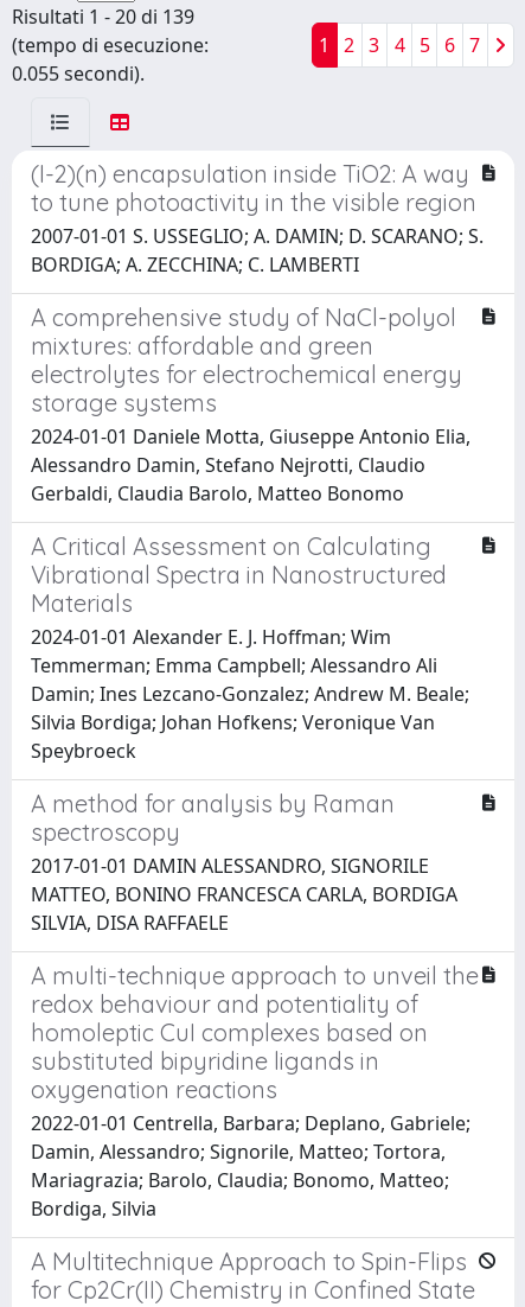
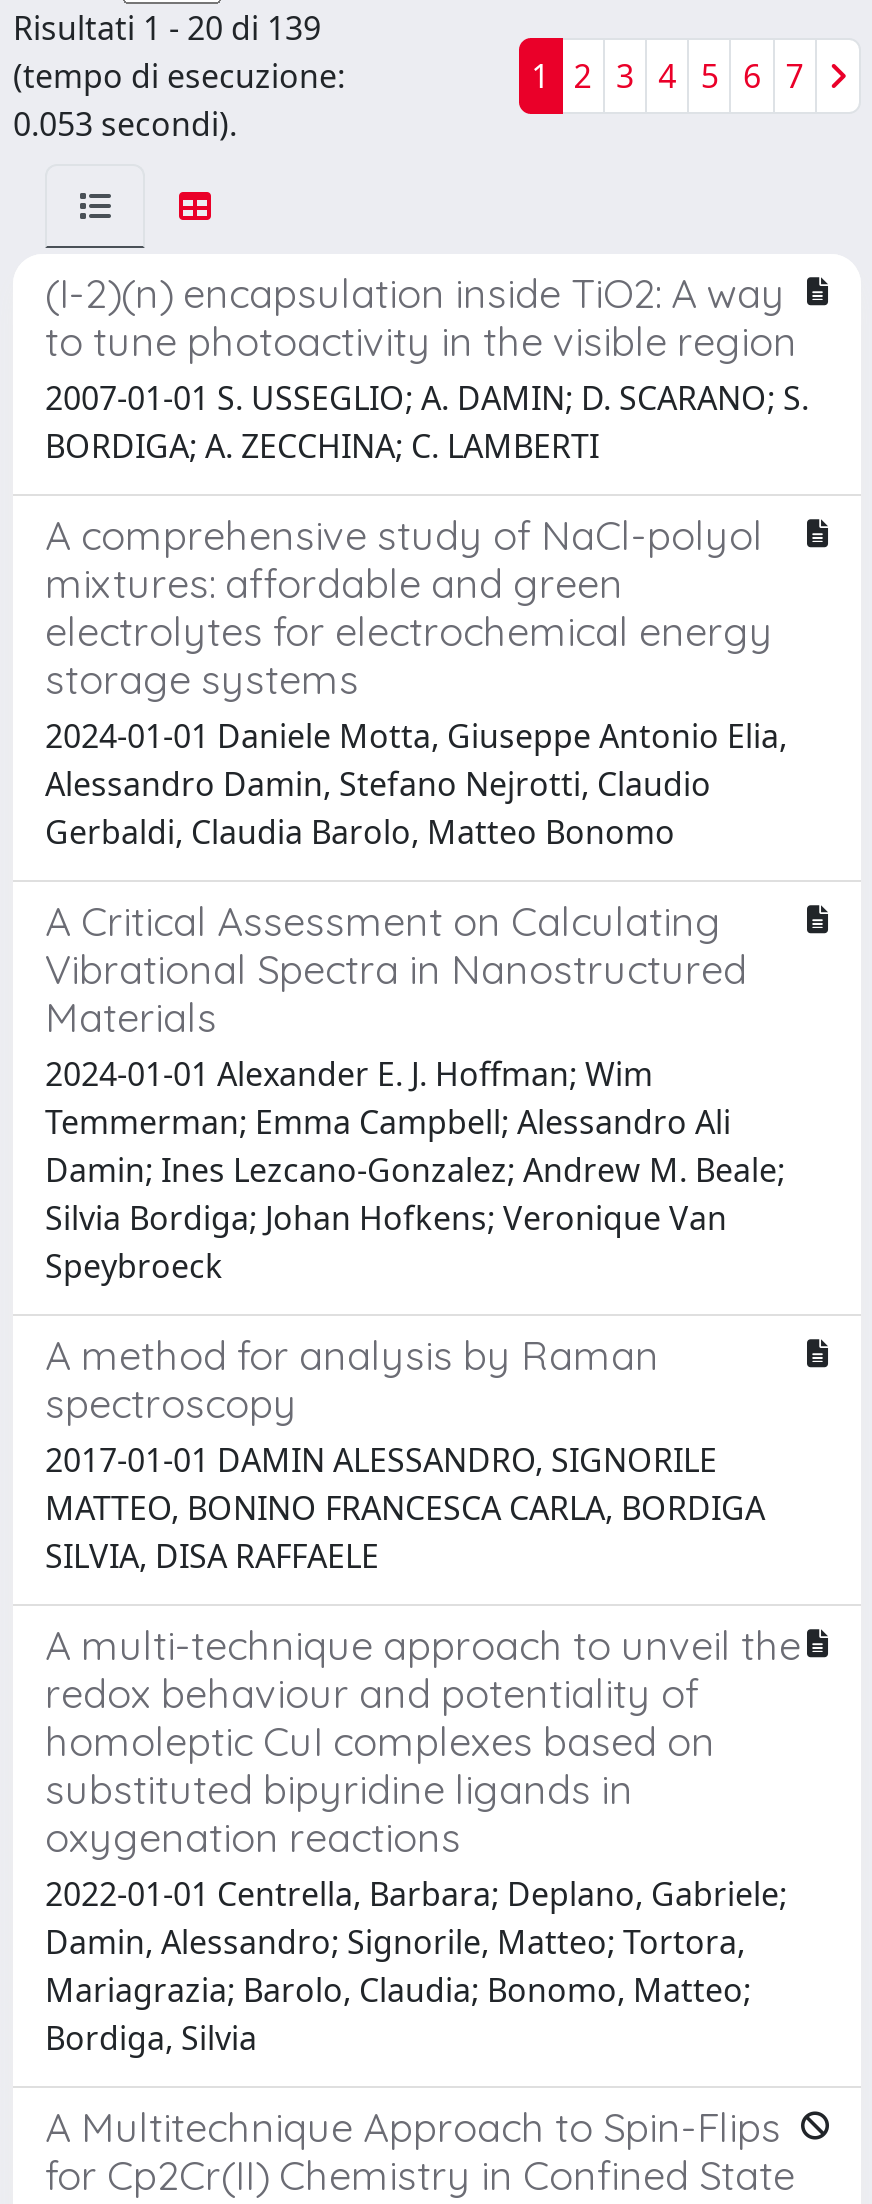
[12,60,145,86] 0.055 secondi). -> [13,102,237,146] 0.053 secondi).

